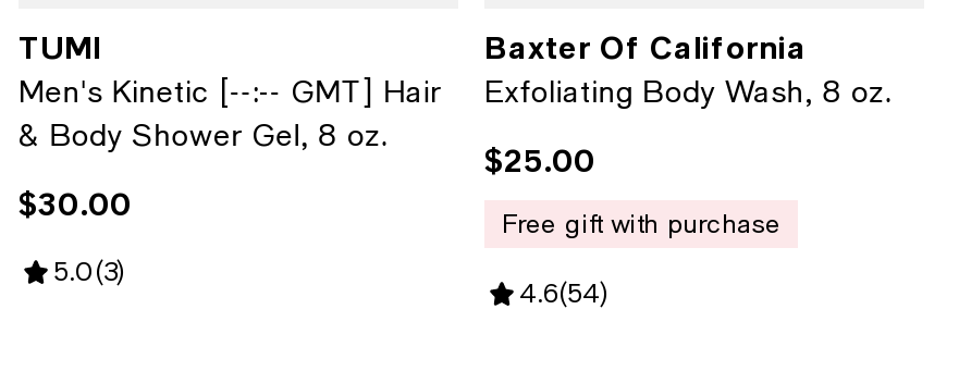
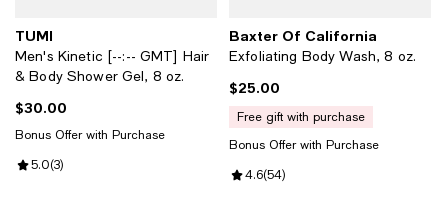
none -> [15,127,165,141] Bonus Offer with Purchase
none -> [229,137,379,151] Bonus Offer with Purchase

